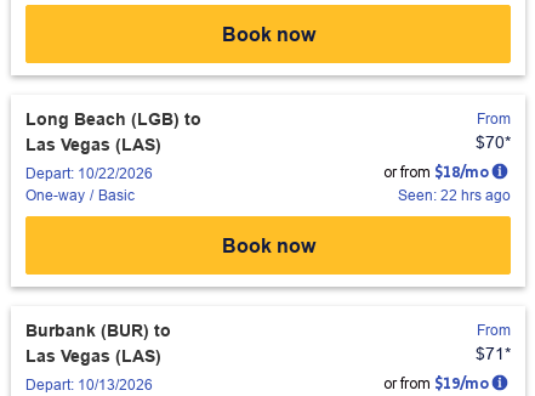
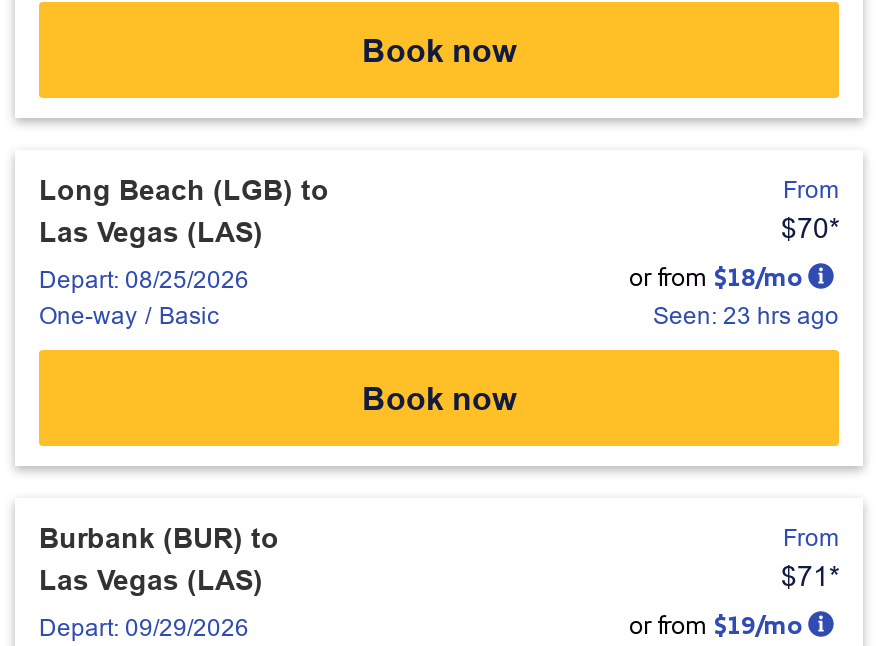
[25,165,153,182] Depart: 10/22/2026 -> [39,266,249,294] Depart: 08/25/2026
[398,187,511,204] Seen: 22 hrs ago -> [653,301,839,329] Seen: 23 hrs ago
[25,377,153,394] Depart: 10/13/2026 -> [39,614,249,642] Depart: 09/29/2026

